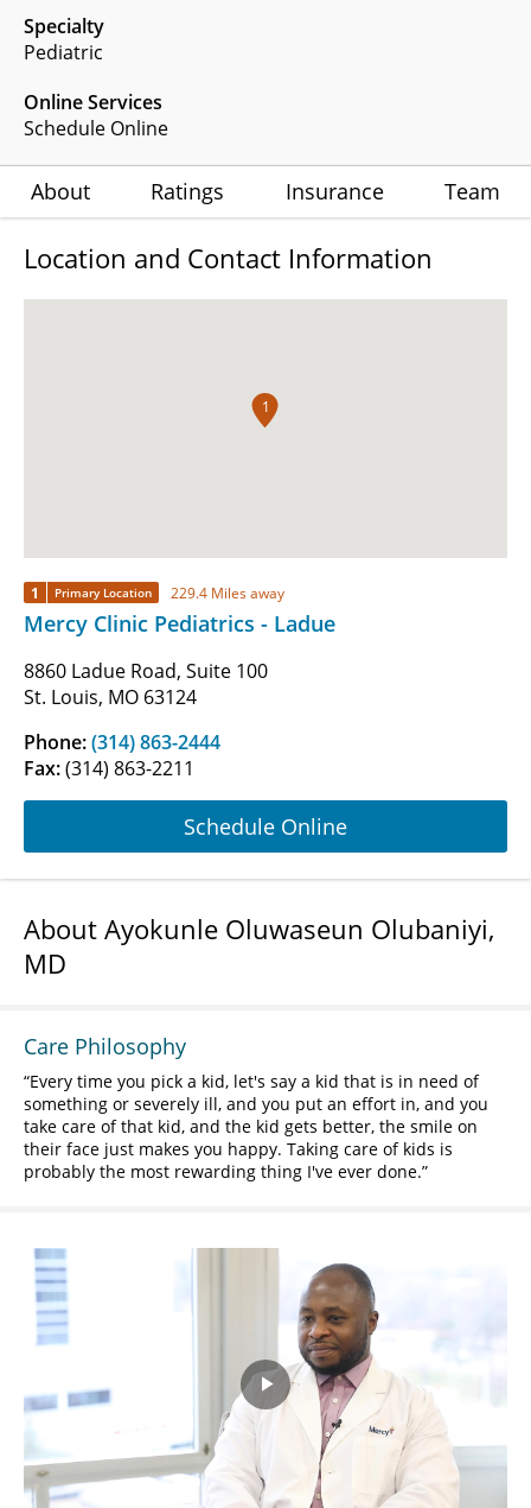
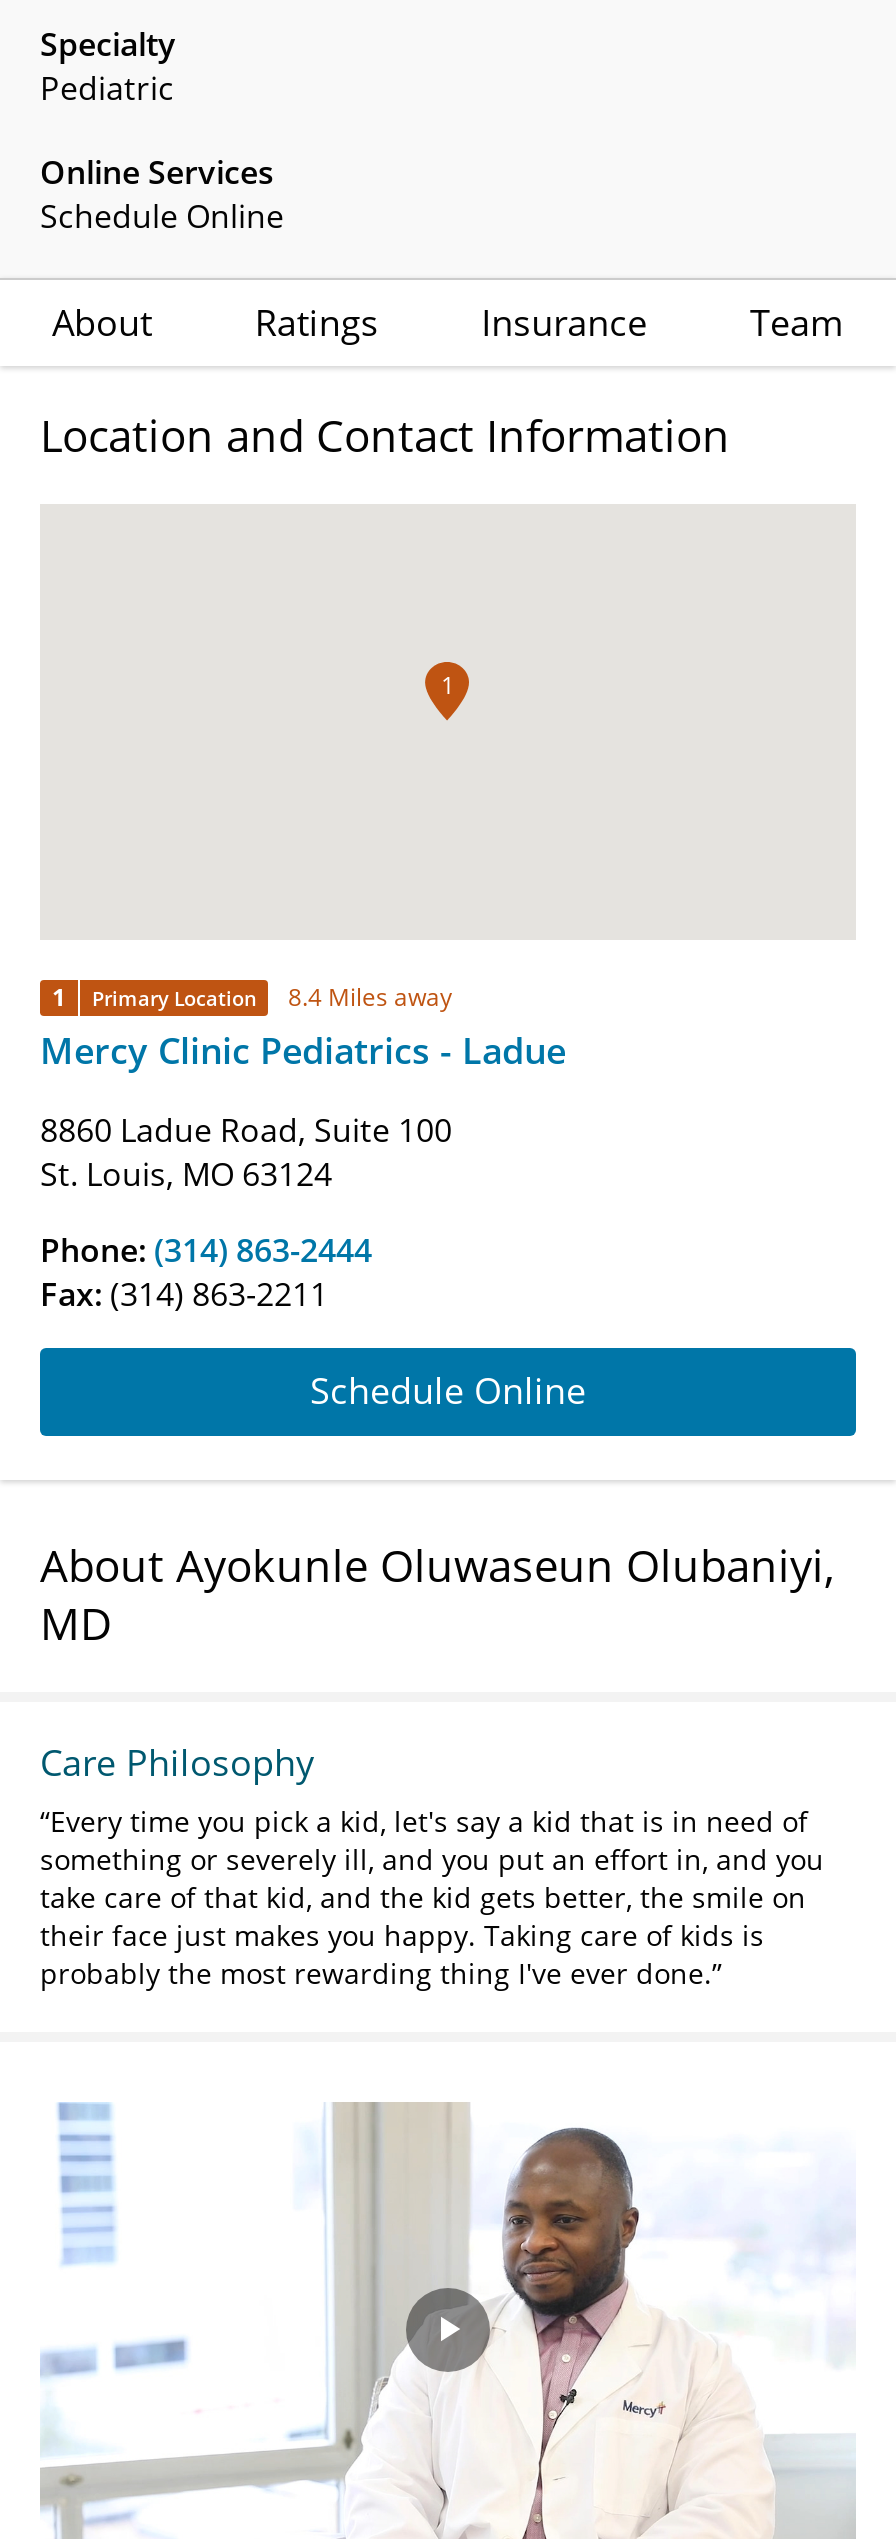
[31,583,284,603] 1 Primary Location 229.4 Miles away -> [52,980,452,1014] 1 Primary Location 8.4 Miles away

